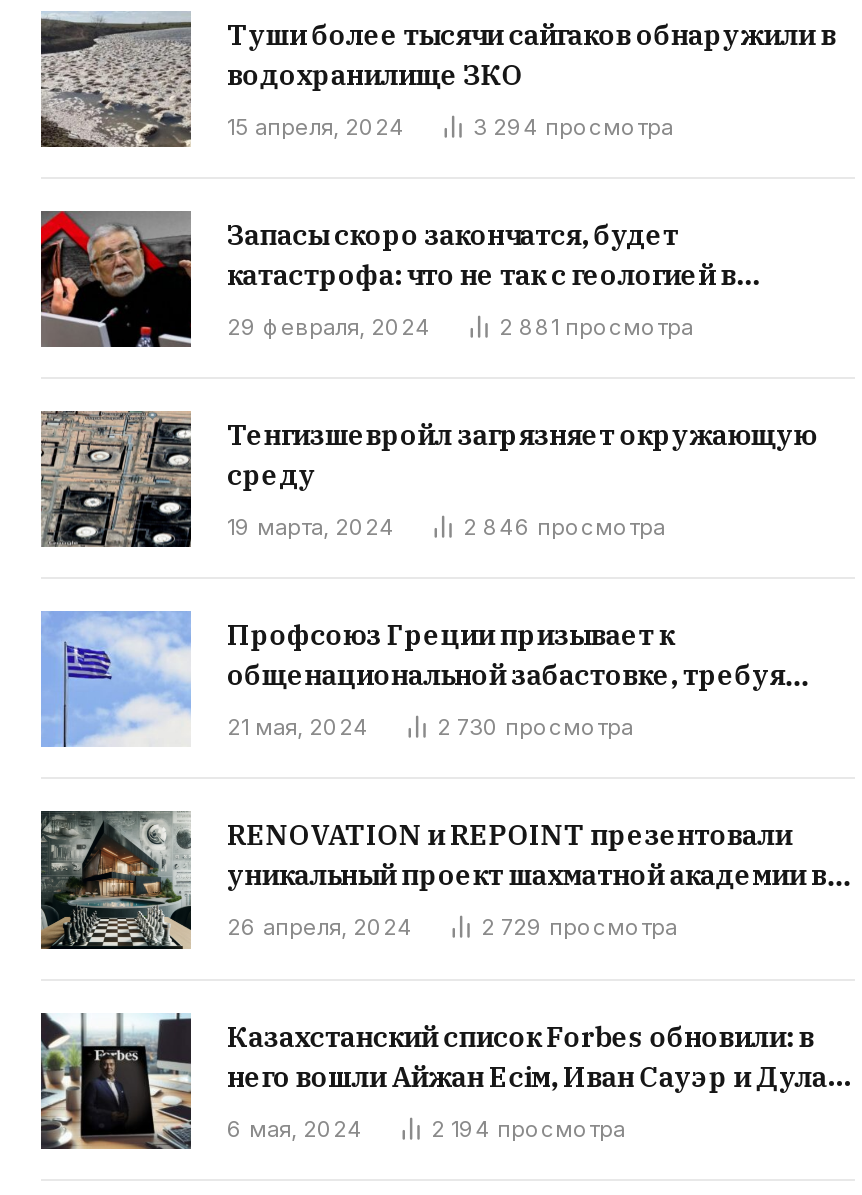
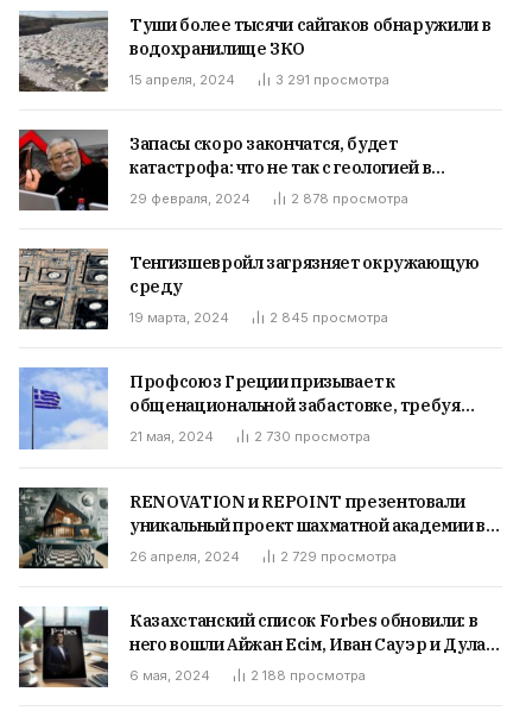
[473,113,673,141] 3 294 просмотра -> [275,71,389,88] 3 291 просмотра
[499,313,693,341] 2 881 просмотра -> [291,190,408,207] 2 878 просмотра
[463,514,665,542] 2 846 просмотра -> [270,310,388,326] 2 845 просмотра
[431,1115,625,1143] 2 194 просмотра -> [251,667,366,683] 2 188 просмотра

